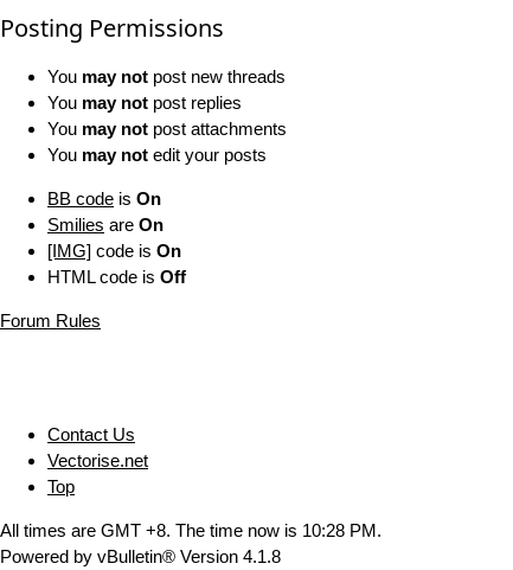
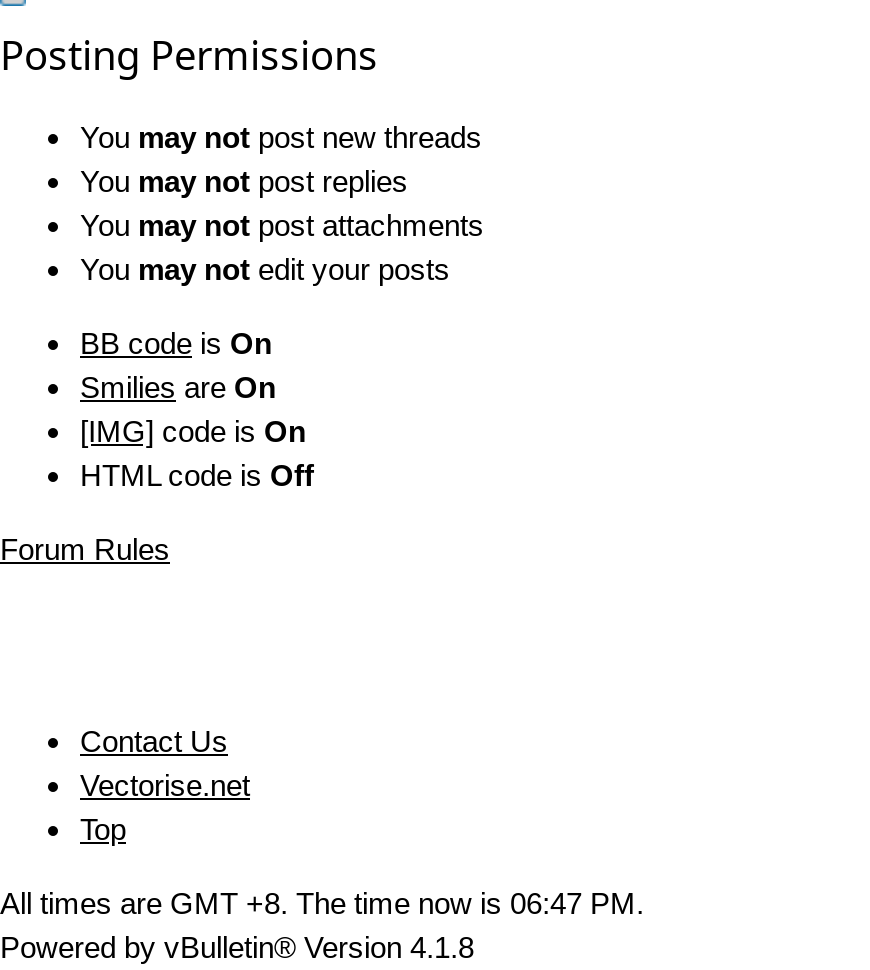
[0,521,381,541] All times are GMT +8. The time now is 10:28 PM. -> [0,887,644,921] All times are GMT +8. The time now is 06:47 PM.

